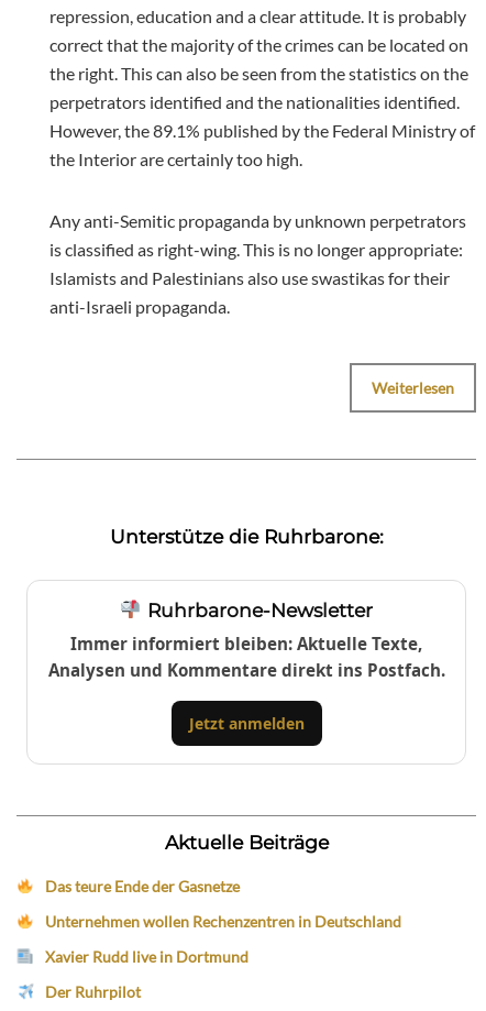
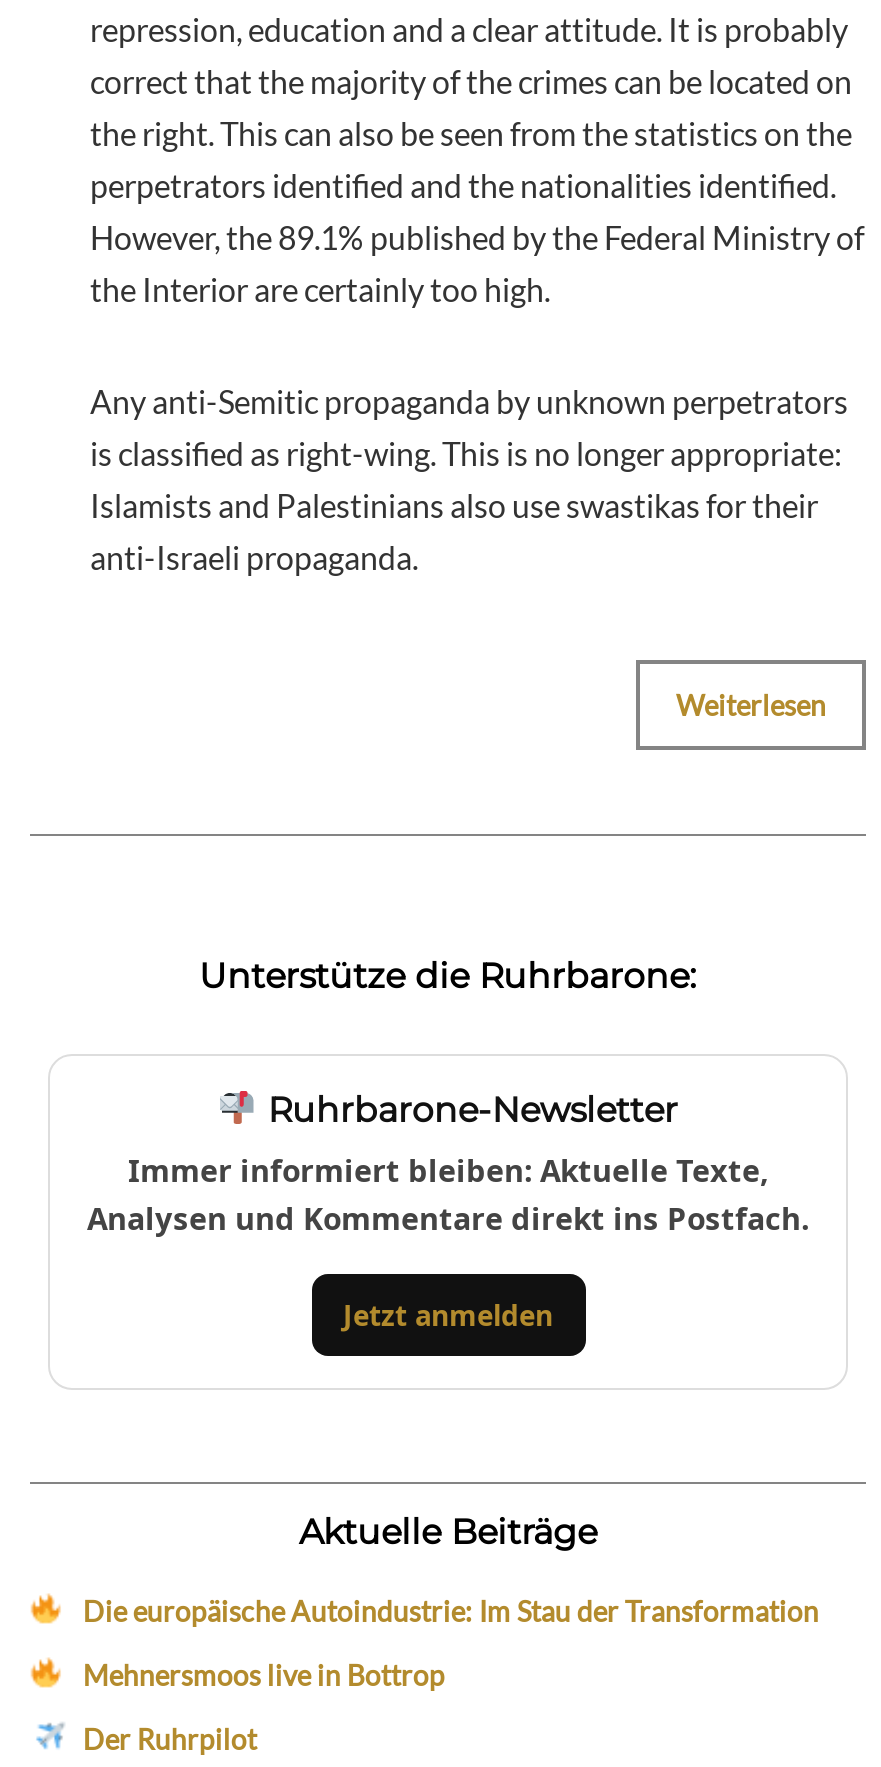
[46,877,402,966] Das teure Ende der Gasnetze | Unternehmen wollen Rechenzentren in Deutschland | Xavier Rudd live in Dortmund -> [83,1594,819,1692] Die europäische Autoindustrie: Im Stau der Transformation | Mehnersmoos live in Bottrop

